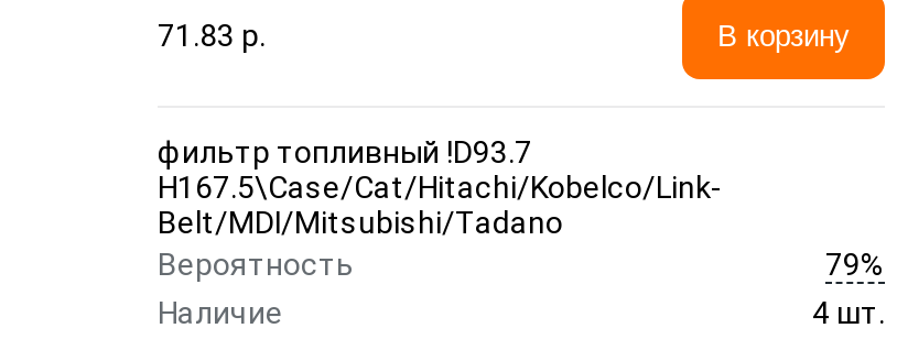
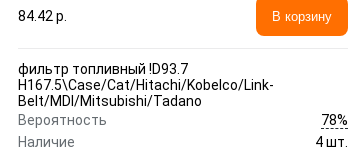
[158,18,266,53] 71.83 p. -> [18,8,67,24] 84.42 p.
[825,245,885,281] 79% -> [321,111,348,127] 78%

